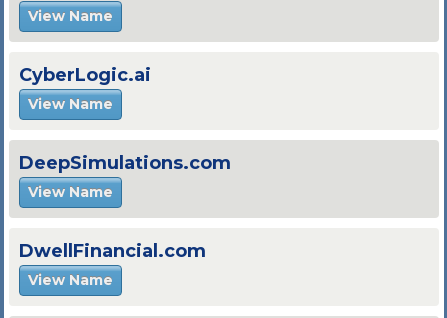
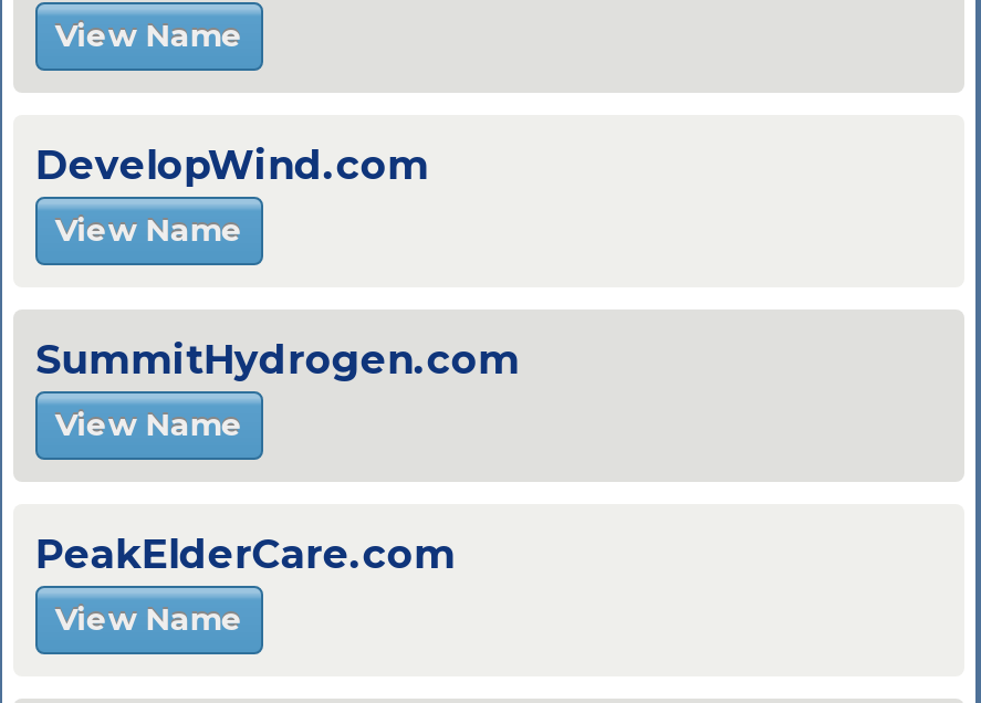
[19,64,151,86] CyberLogic.ai -> [35,141,429,190] DevelopWind.com
[19,152,231,174] DeepSimulations.com -> [35,336,520,385] SummitHydrogen.com
[19,240,206,262] DwellFinancial.com -> [35,531,455,579] PeakElderCare.com

